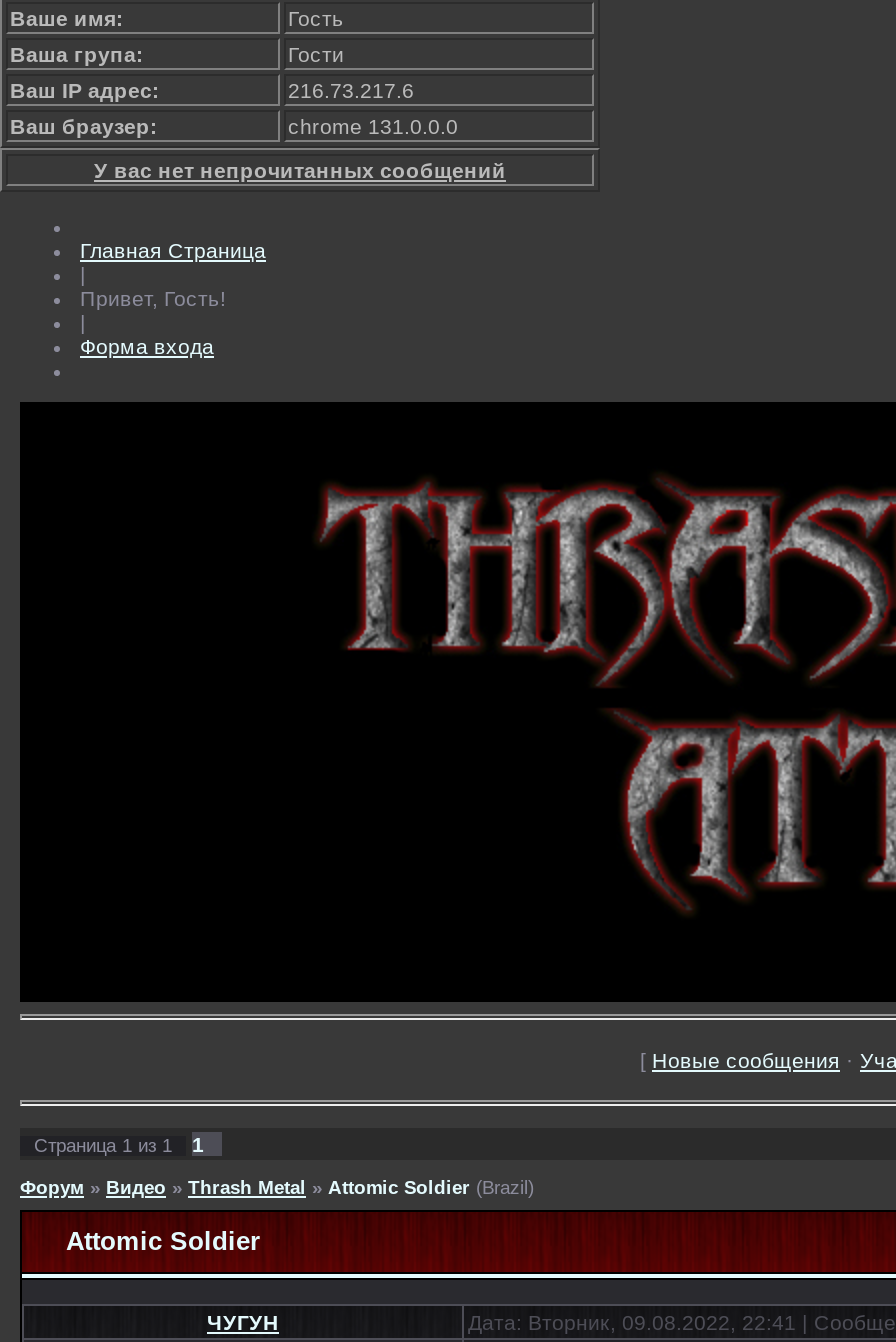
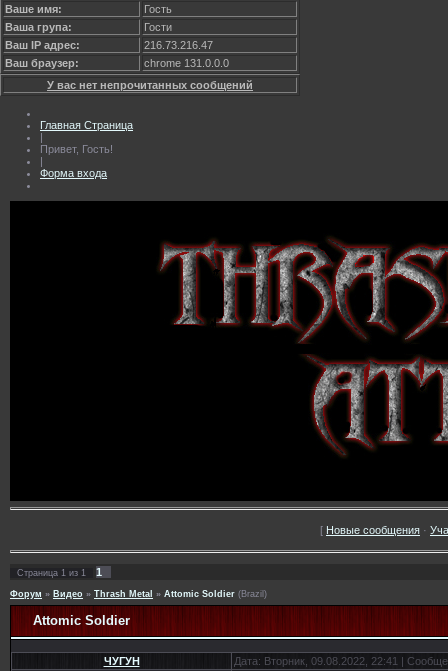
[288,78,414,102] 216.73.217.6 -> [144,39,213,51] 216.73.216.47

